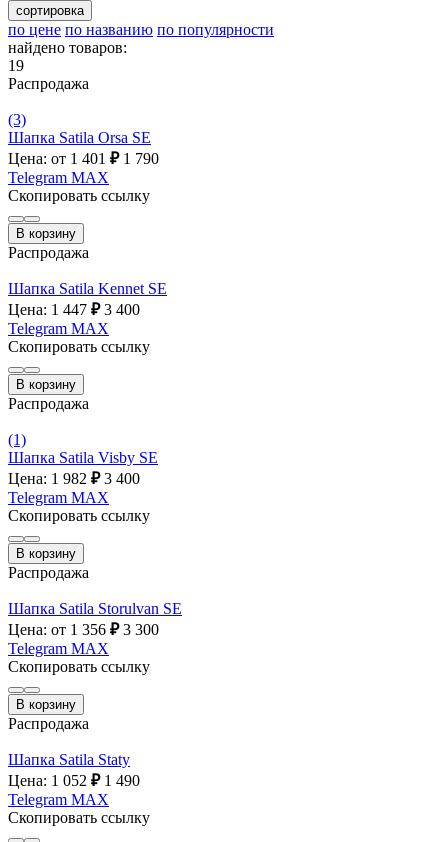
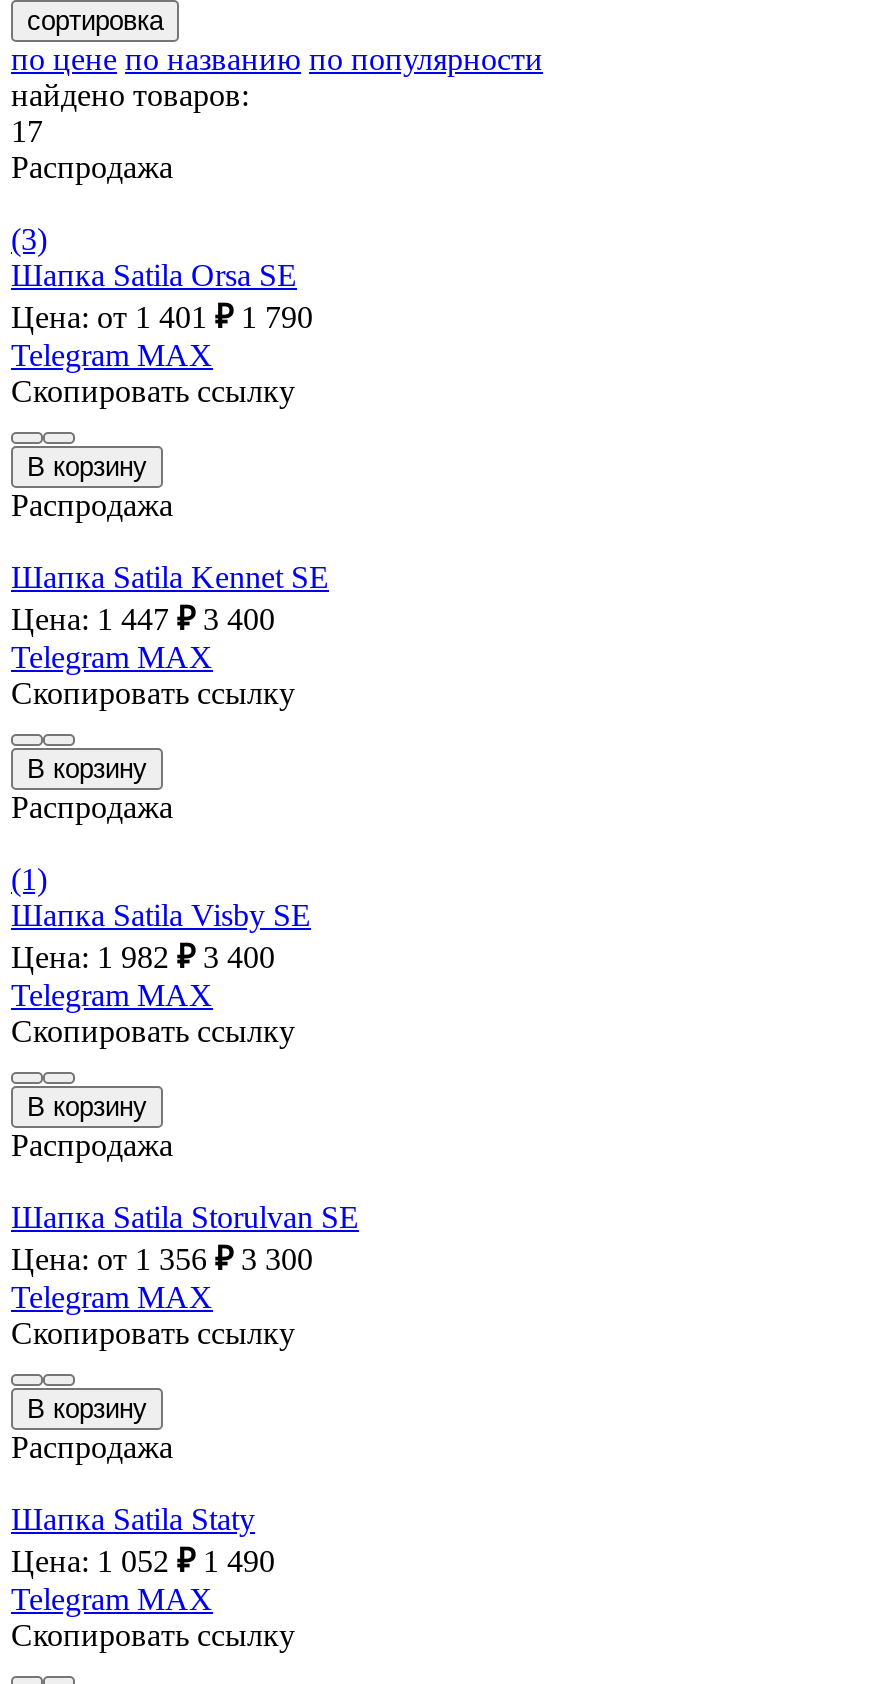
[8,57,24,74] 19 -> [11,114,43,148] 17

